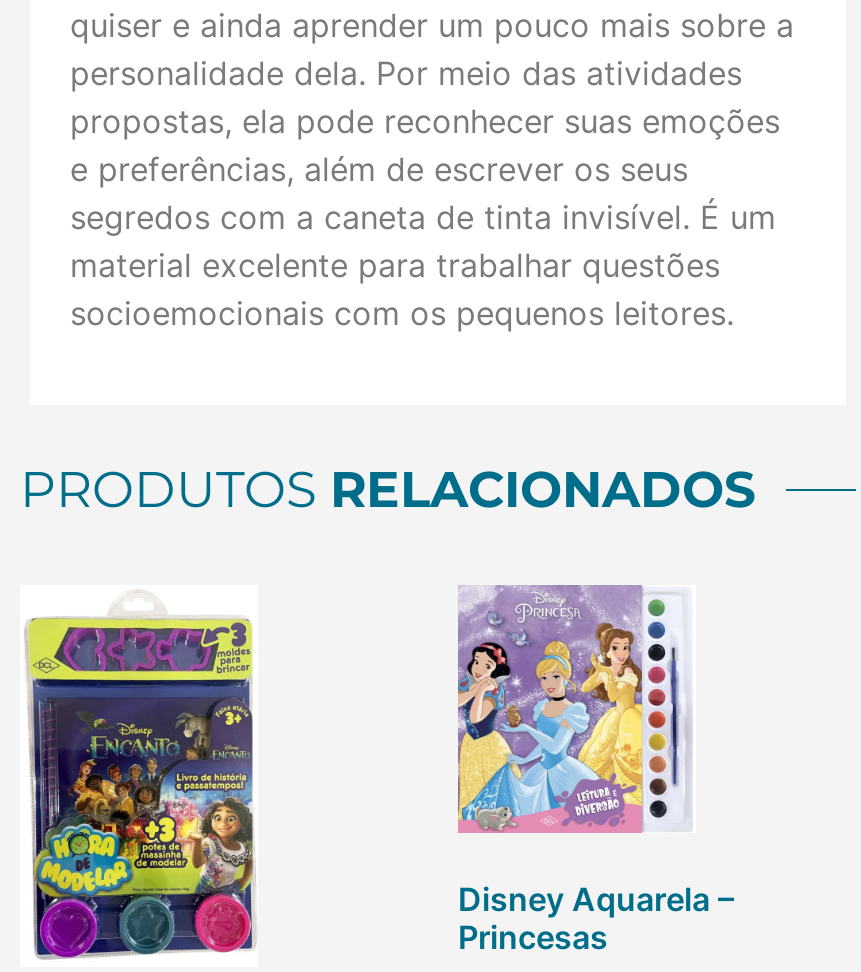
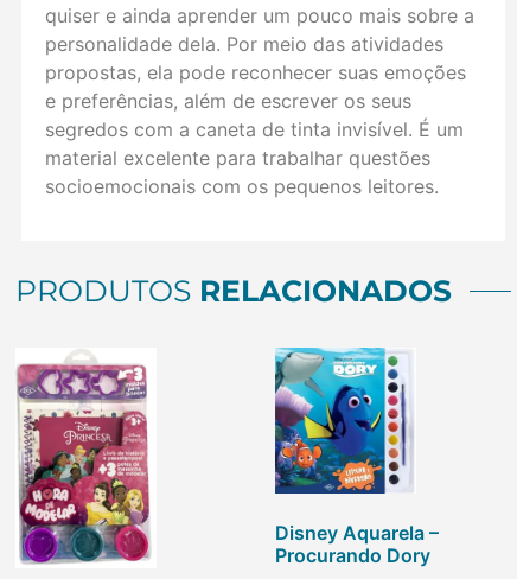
[456,584,658,834] [image] -> [274,346,395,495] [image]
[24,612,256,960] [image] -> [17,363,154,568] [image]
[458,917,608,957] Princesas -> [275,544,430,568] Procurando Dory

